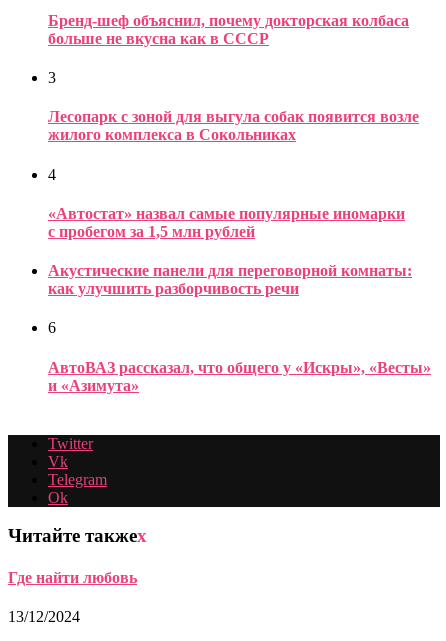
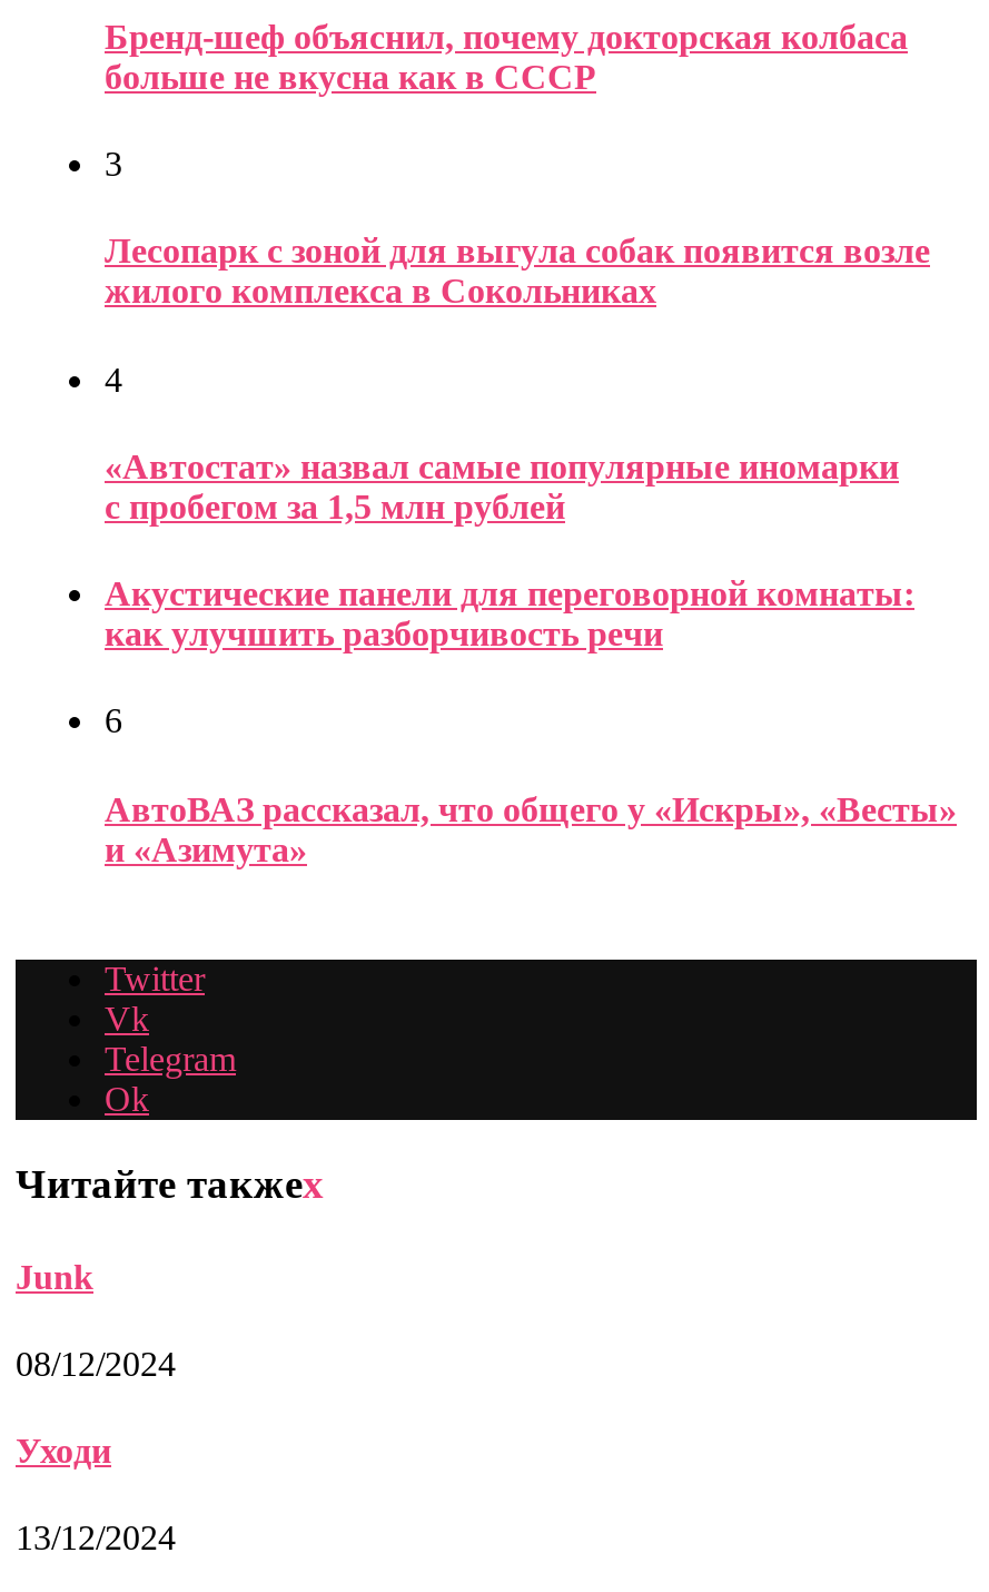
[8,569,137,586] Где найти любовь -> [16,1257,176,1470] Junk | 08/12/2024 | Уходи

